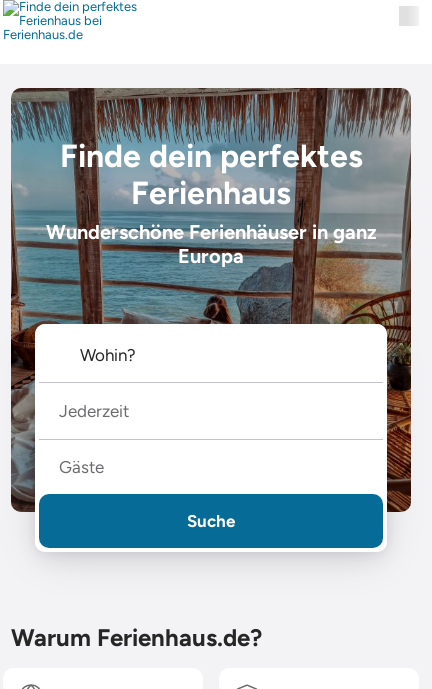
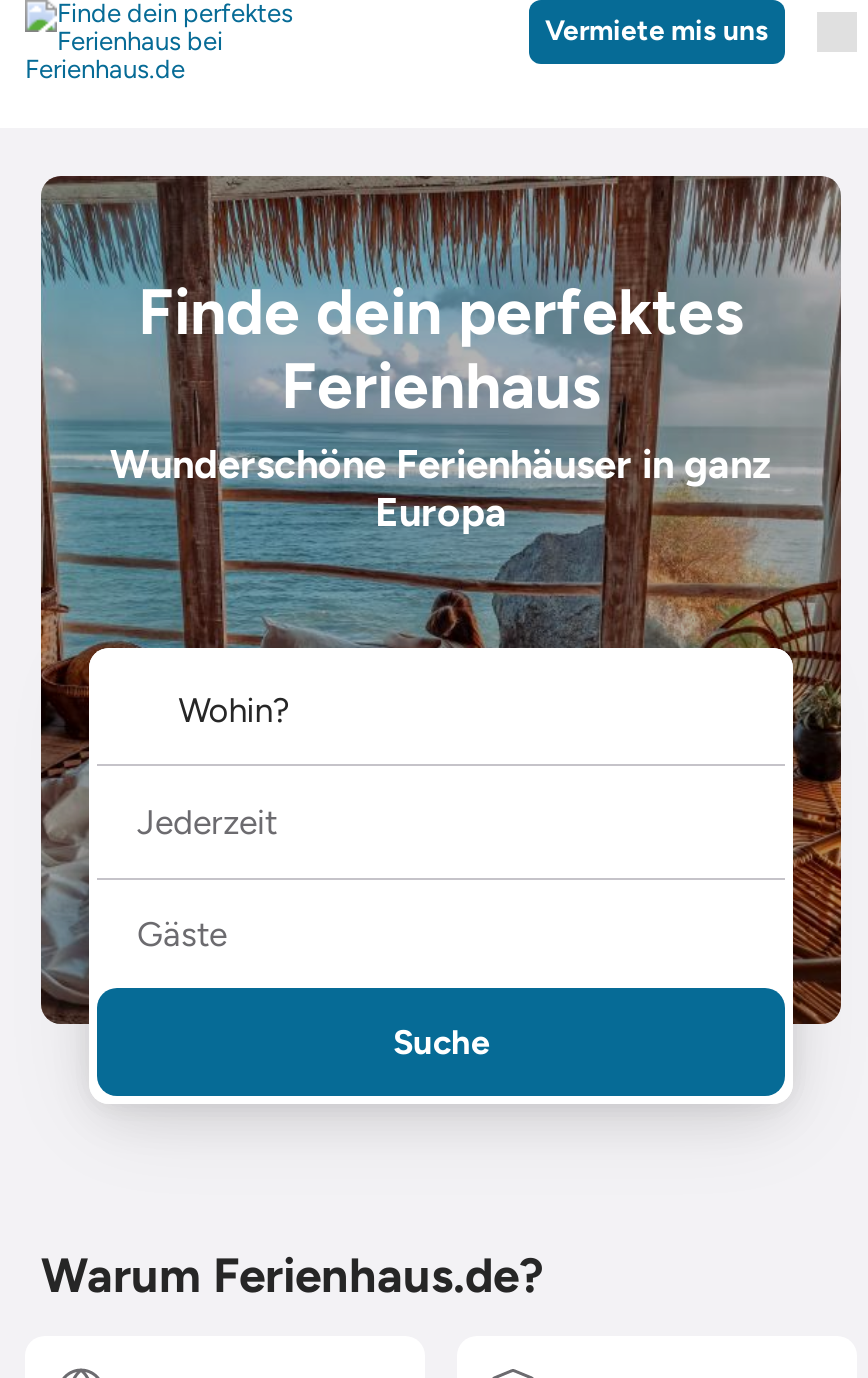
none -> [545,14,769,48] Vermiete mis uns

